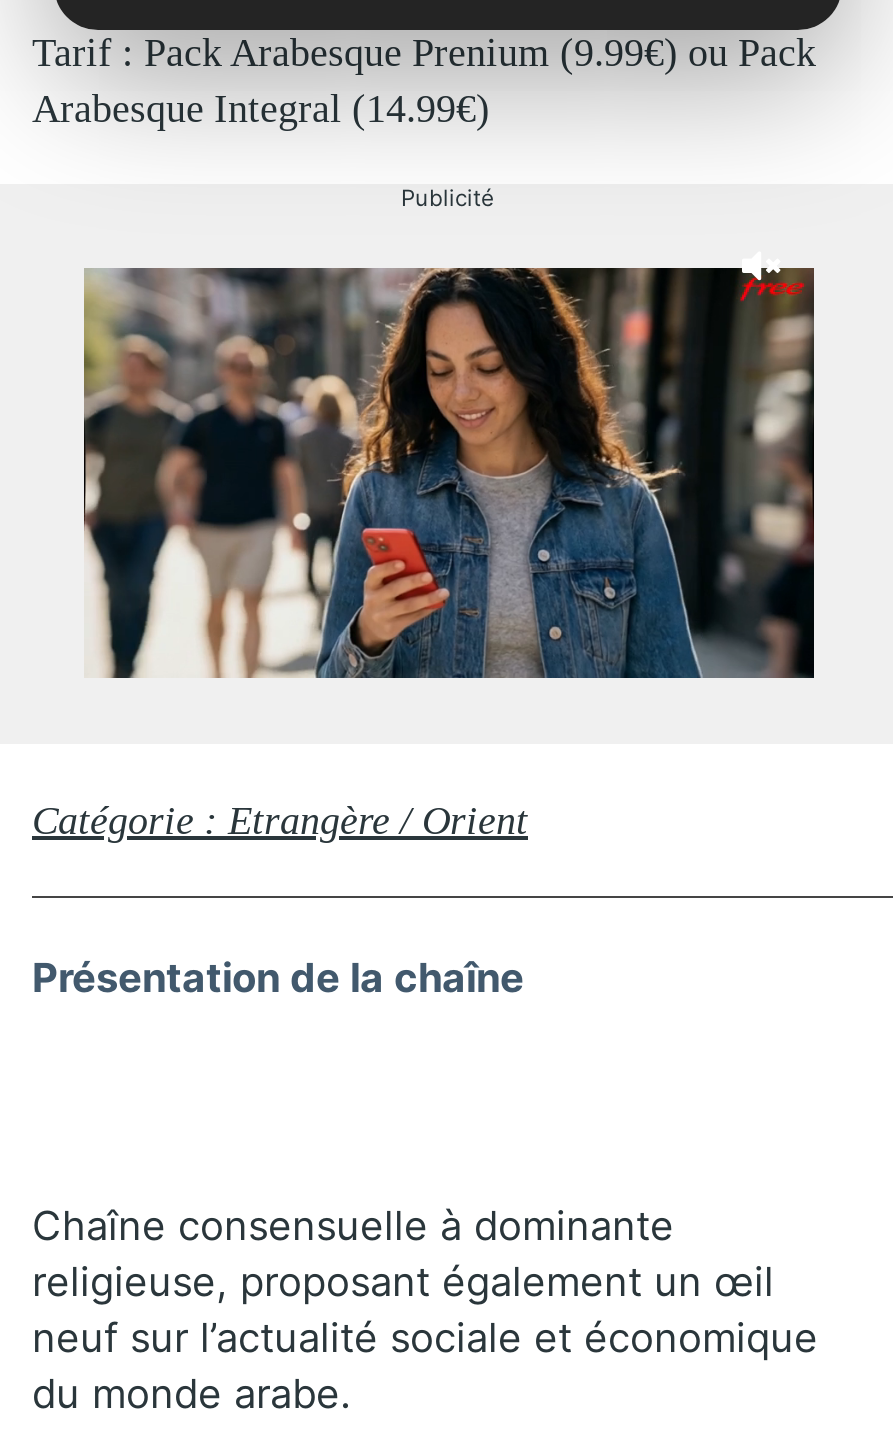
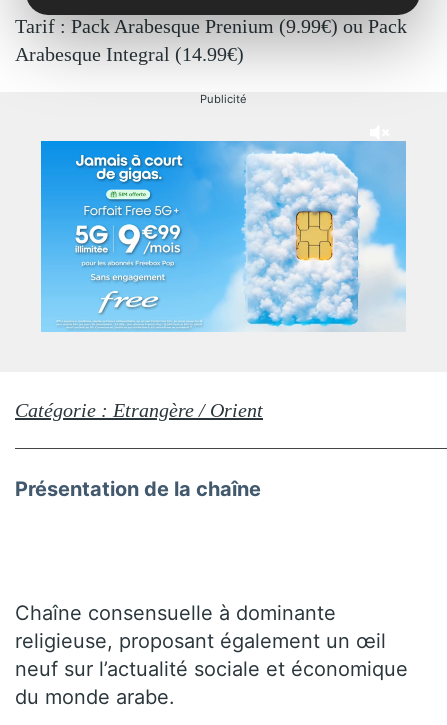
[82,266,816,680] [image] -> [40,134,407,339] [image]

